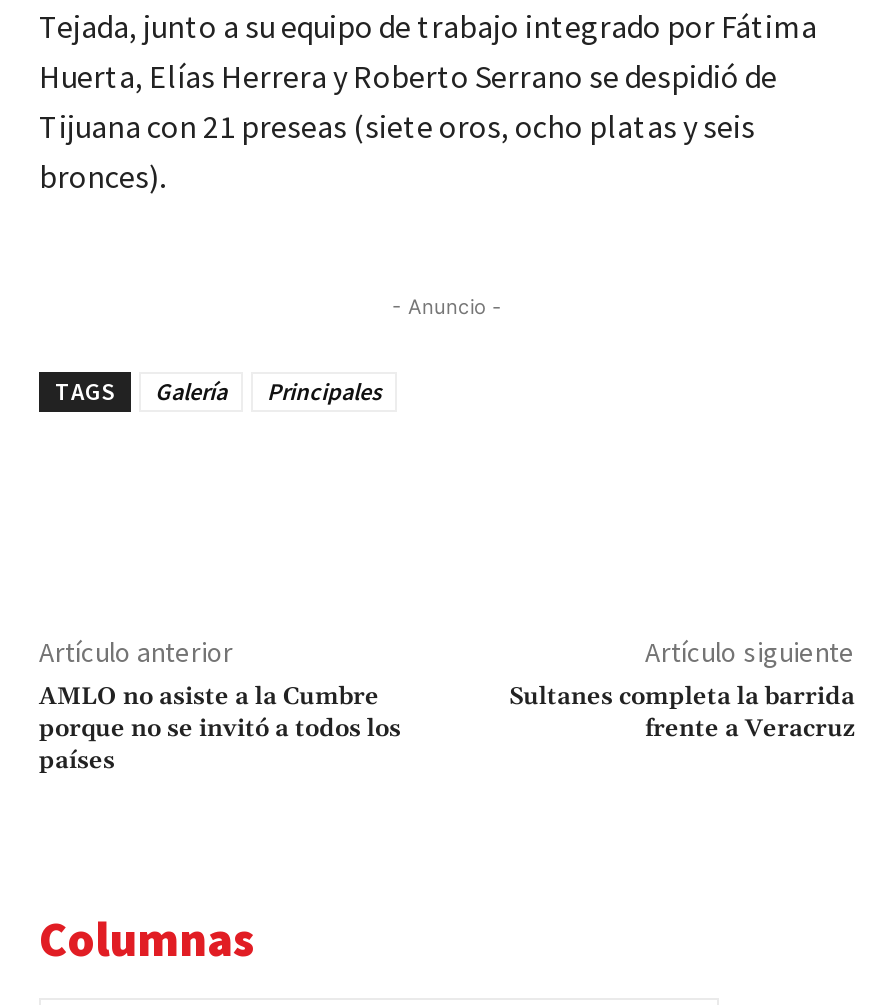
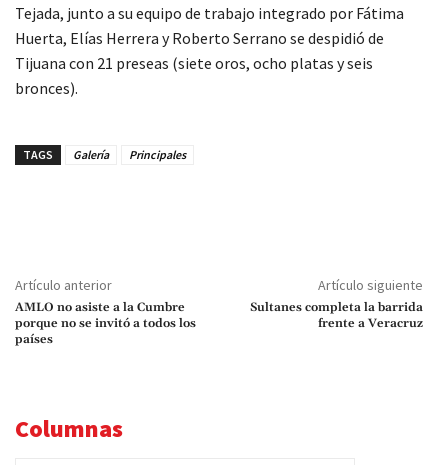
[392,294,502,318] - Anuncio - -> none

